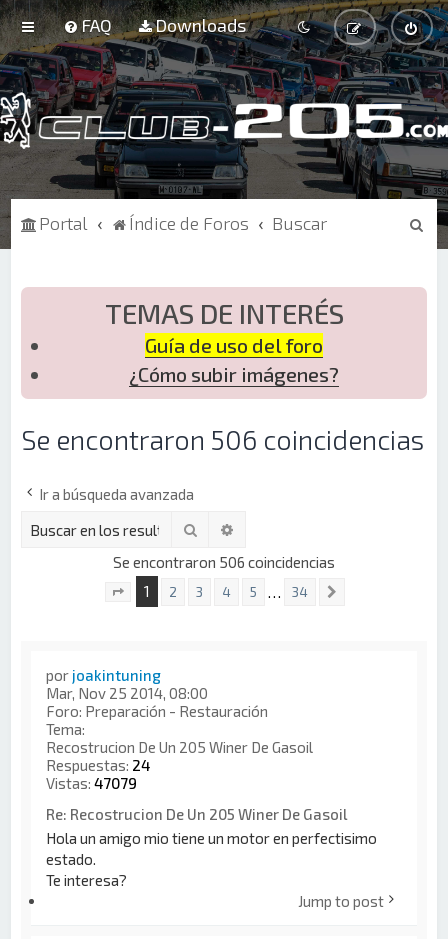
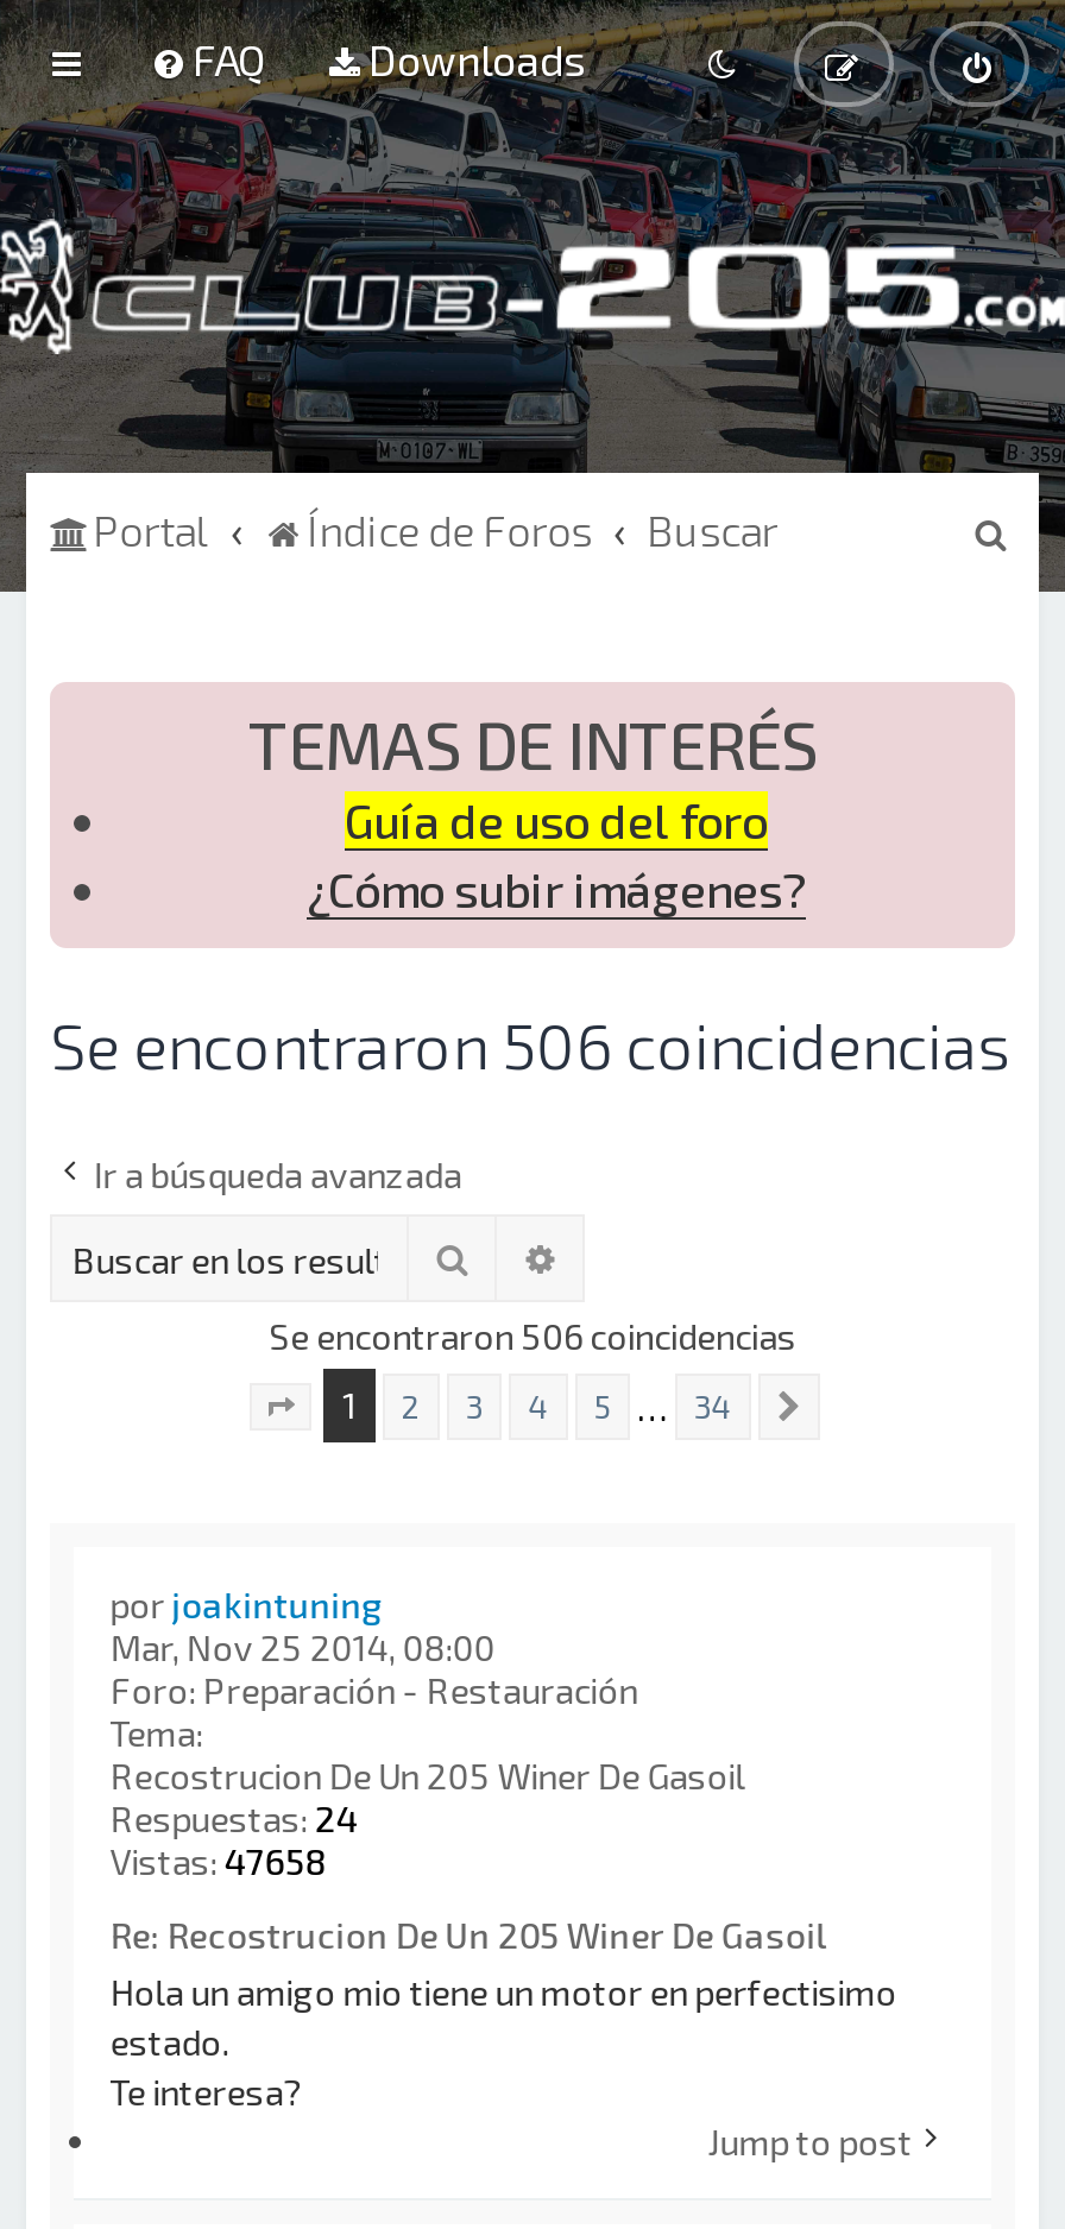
[46,774,137,792] Vistas: 47079 -> [110,1839,326,1882] Vistas: 47658

